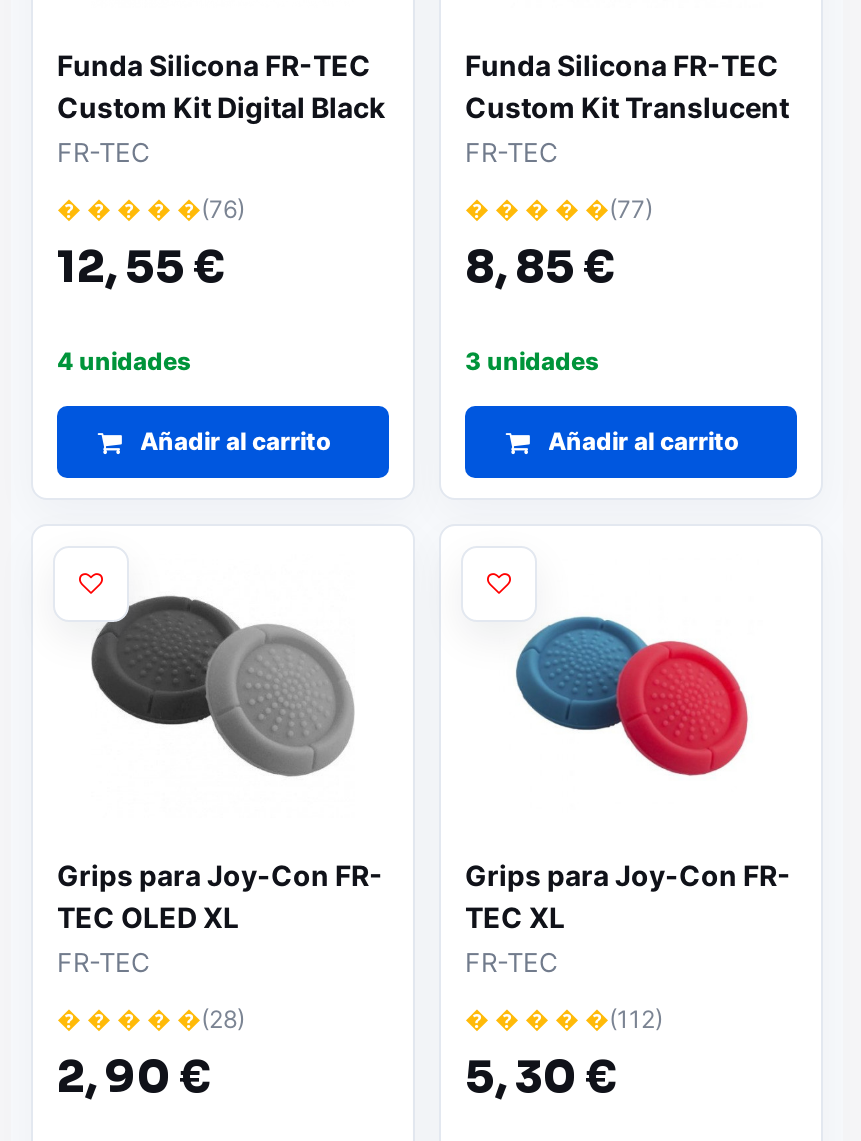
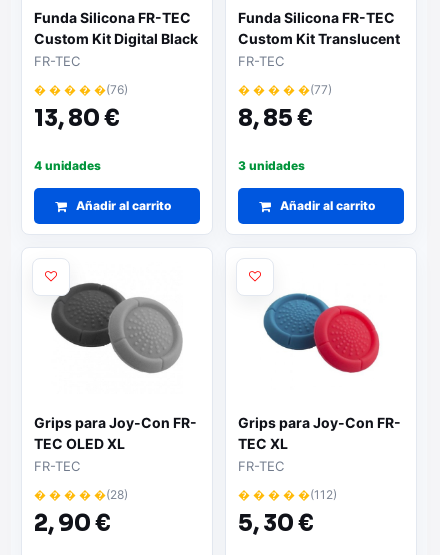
[57,240,225,294] 12, 55 € -> [34,105,120,132] 13, 80 €

